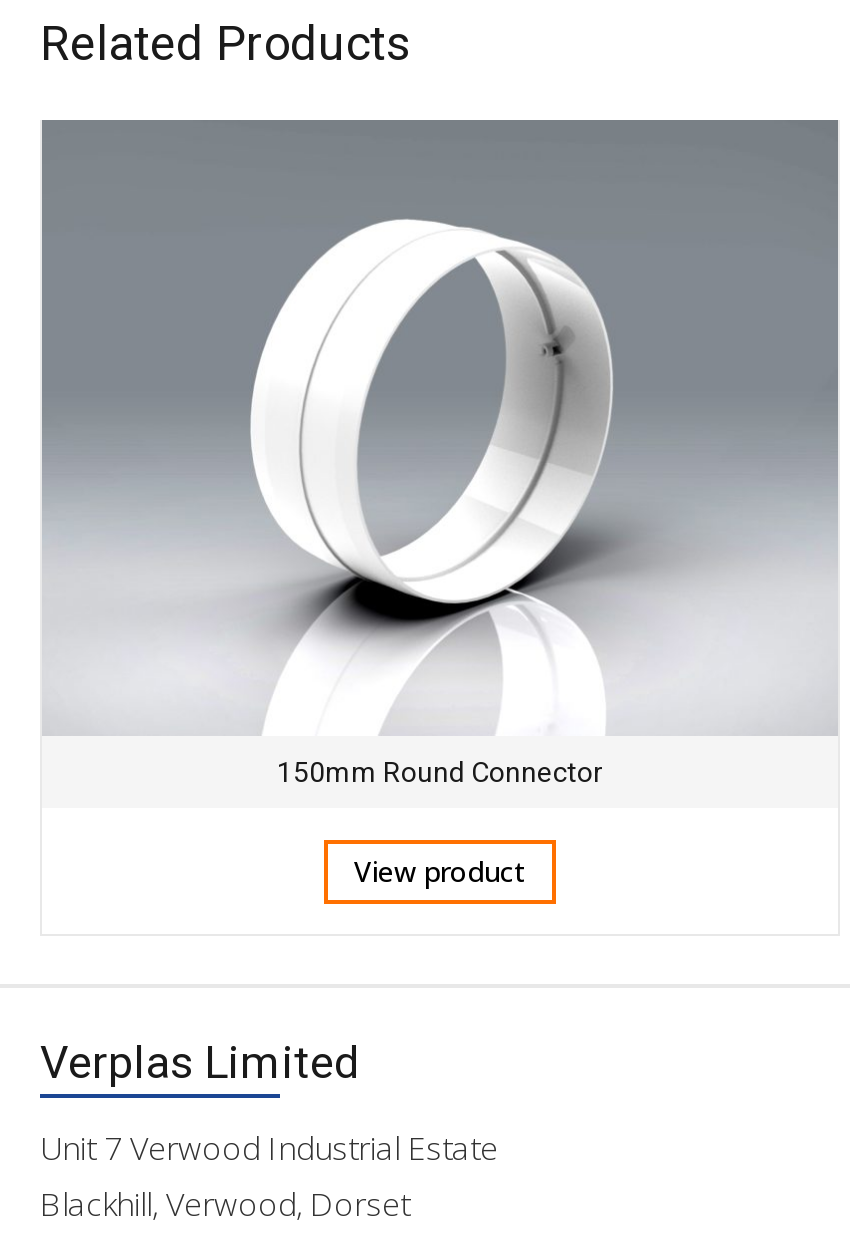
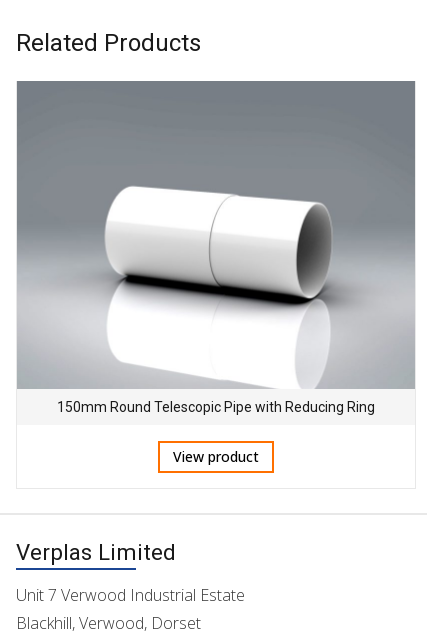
[44,218,836,787] [image] | 150mm Round Connector -> [18,131,414,414] [image] | 150mm Round Telescopic Pipe with Reducing Ring

